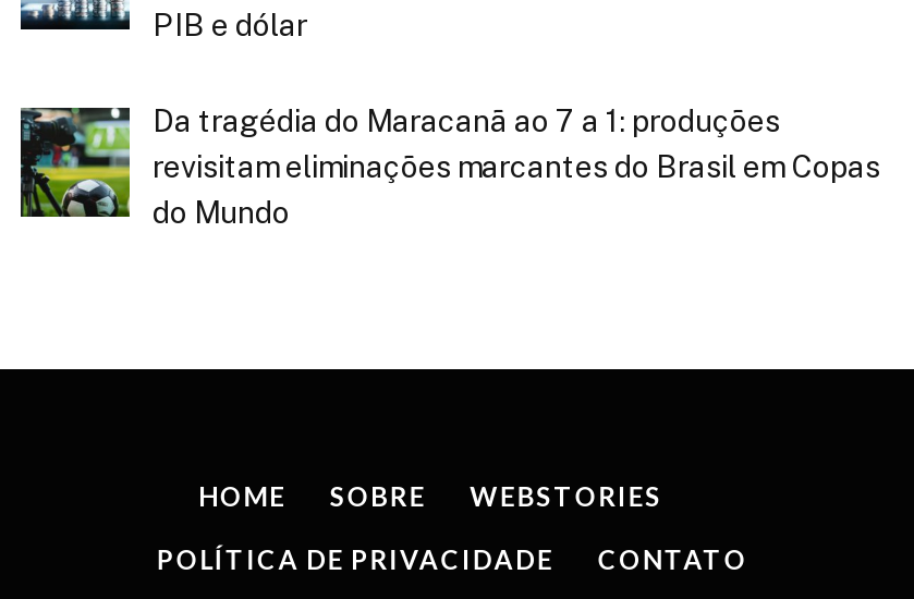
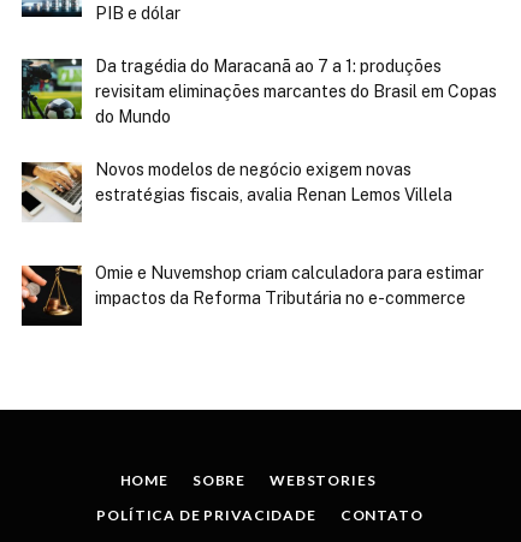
none -> [20,160,452,221] [image] | Novos modelos de negócio exigem novas | estratégias fiscais, avalia Renan Lemos Villela
none -> [20,263,483,327] [image] | Omie e Nuvemshop criam calculadora para estimar | impactos da Reforma Tributária no e-commerce

